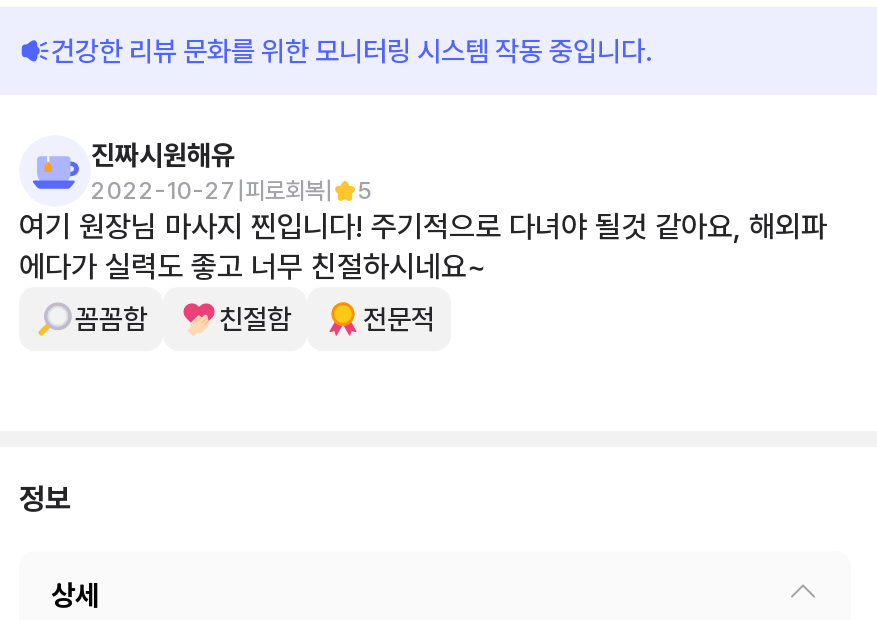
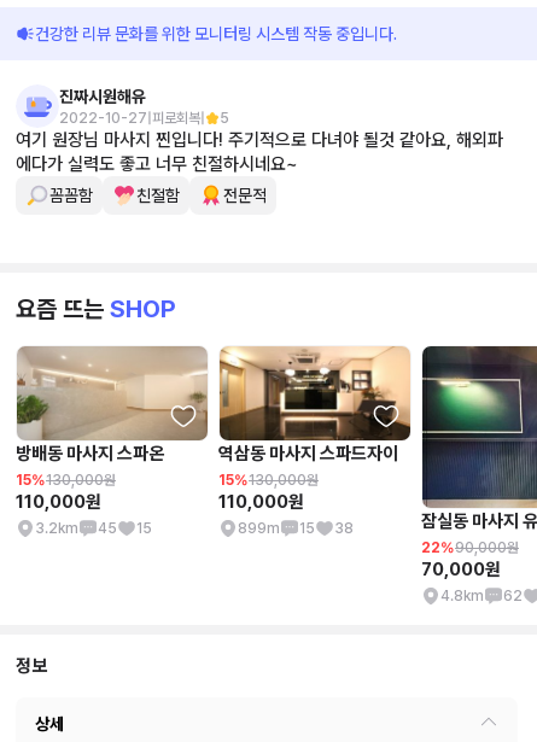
none -> [16,294,176,323] 요즘 뜨는 SHOP
none -> [16,345,209,536] [image] | 방배동 마사지 스파온 | 15%130,000원 | 110,000원 | 3.2km | 45 | 15
none -> [218,345,523,604] [image] | 역삼동 마사지 스파드자이 | 15%130,000원 | 110,000원 | 899m | 15 | 38 | 22%90,000원 | 70,000원 | 4.8km | 62
none -> [421,345,533,530] [image]

